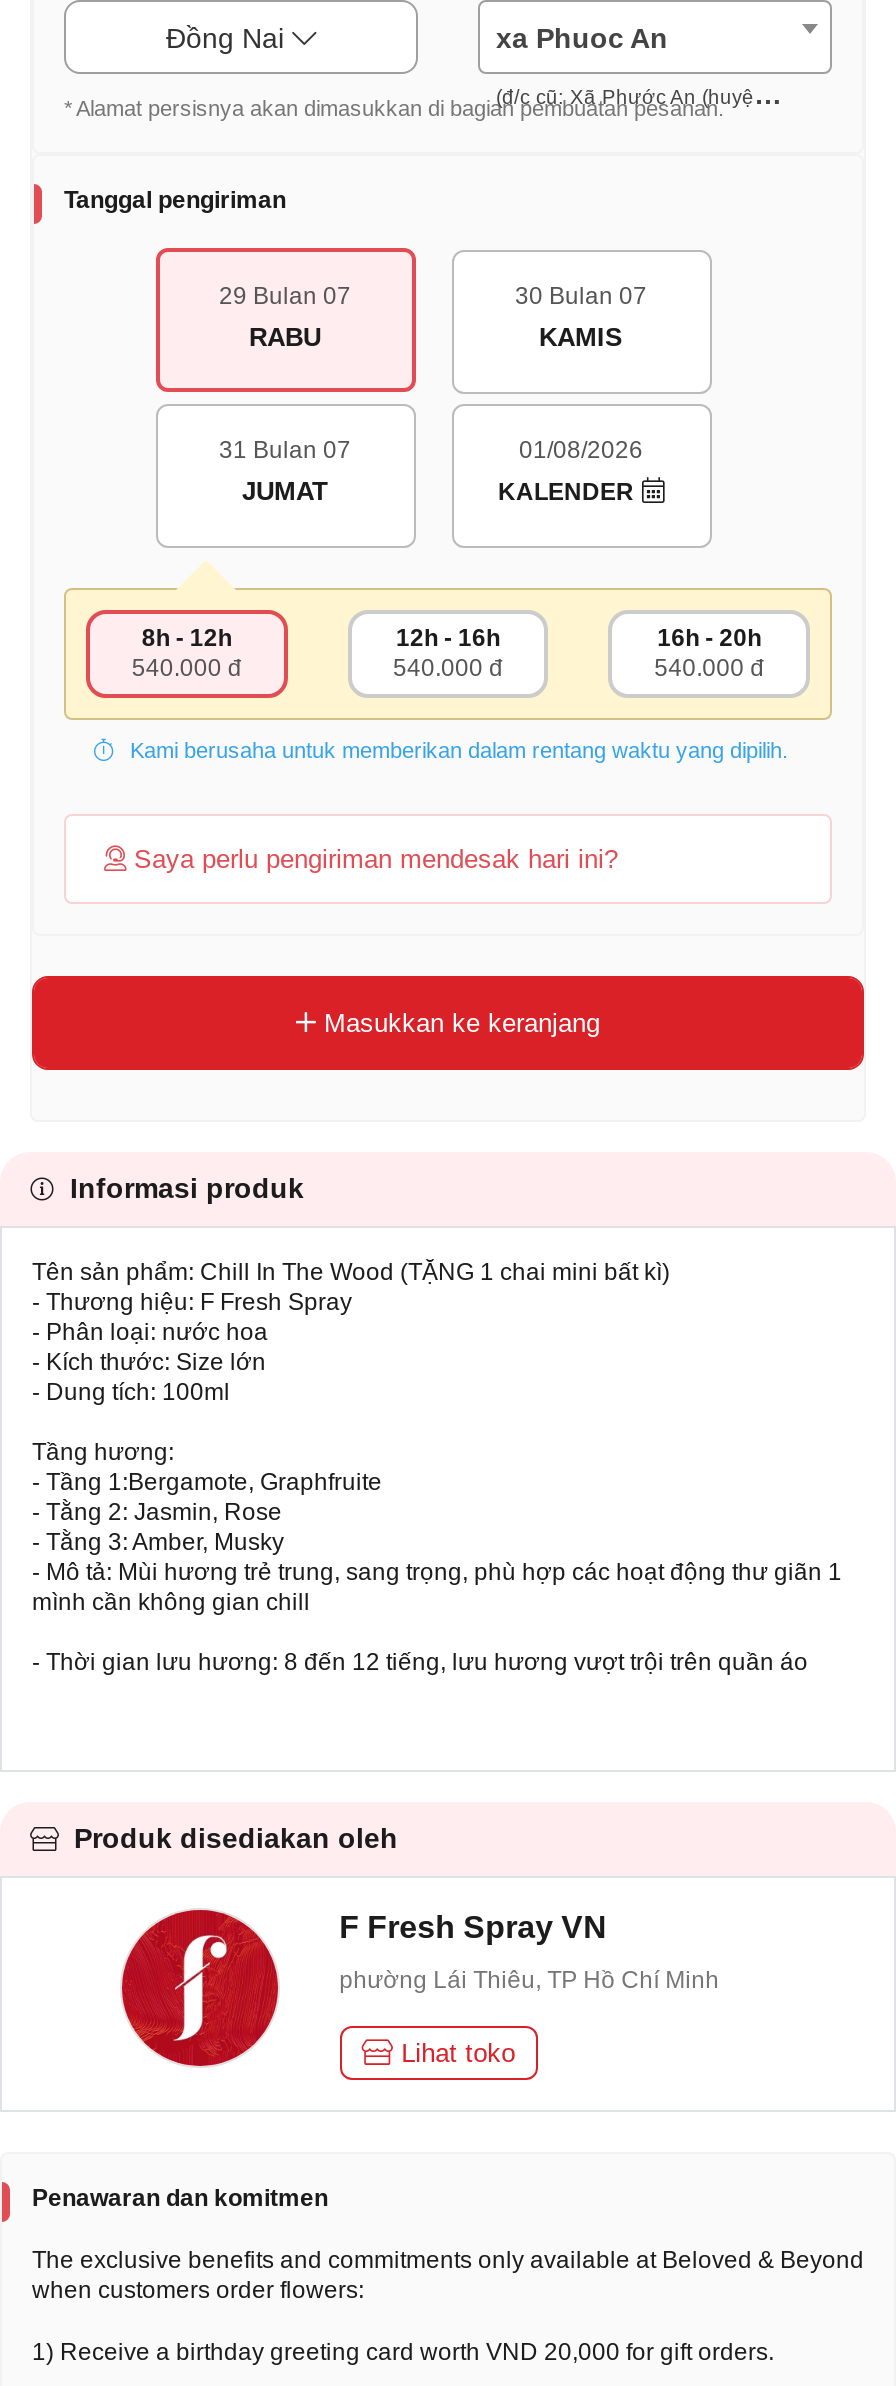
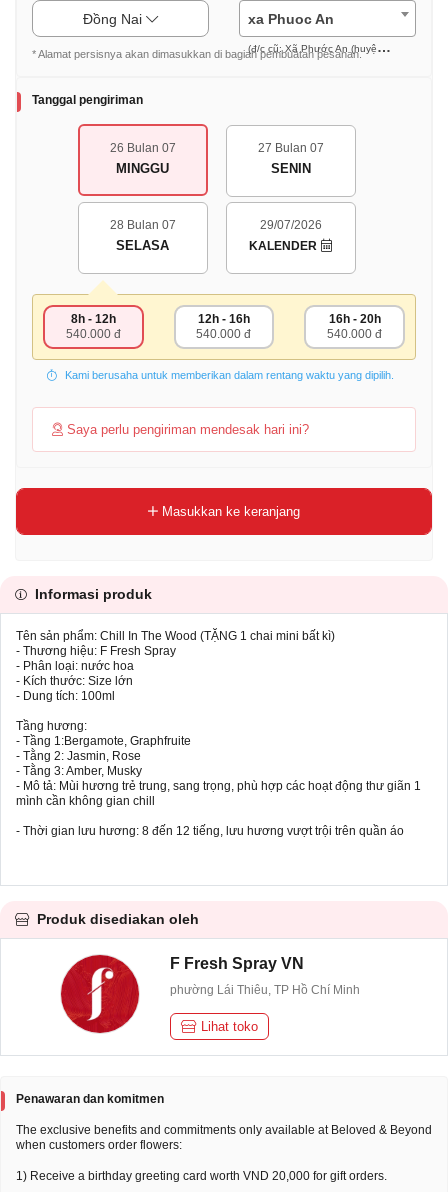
[219,282,351,352] 29 Bulan 07 | RABU -> [109,141,175,176] 26 Bulan 07 | MINGGU
[515,282,647,352] 30 Bulan 07 | KAMIS -> [257,141,323,176] 27 Bulan 07 | SENIN
[219,436,351,506] 31 Bulan 07 | JUMAT -> [109,218,175,253] 28 Bulan 07 | SELASA
[519,436,643,464] 01/08/2026 -> [259,218,321,232] 29/07/2026

